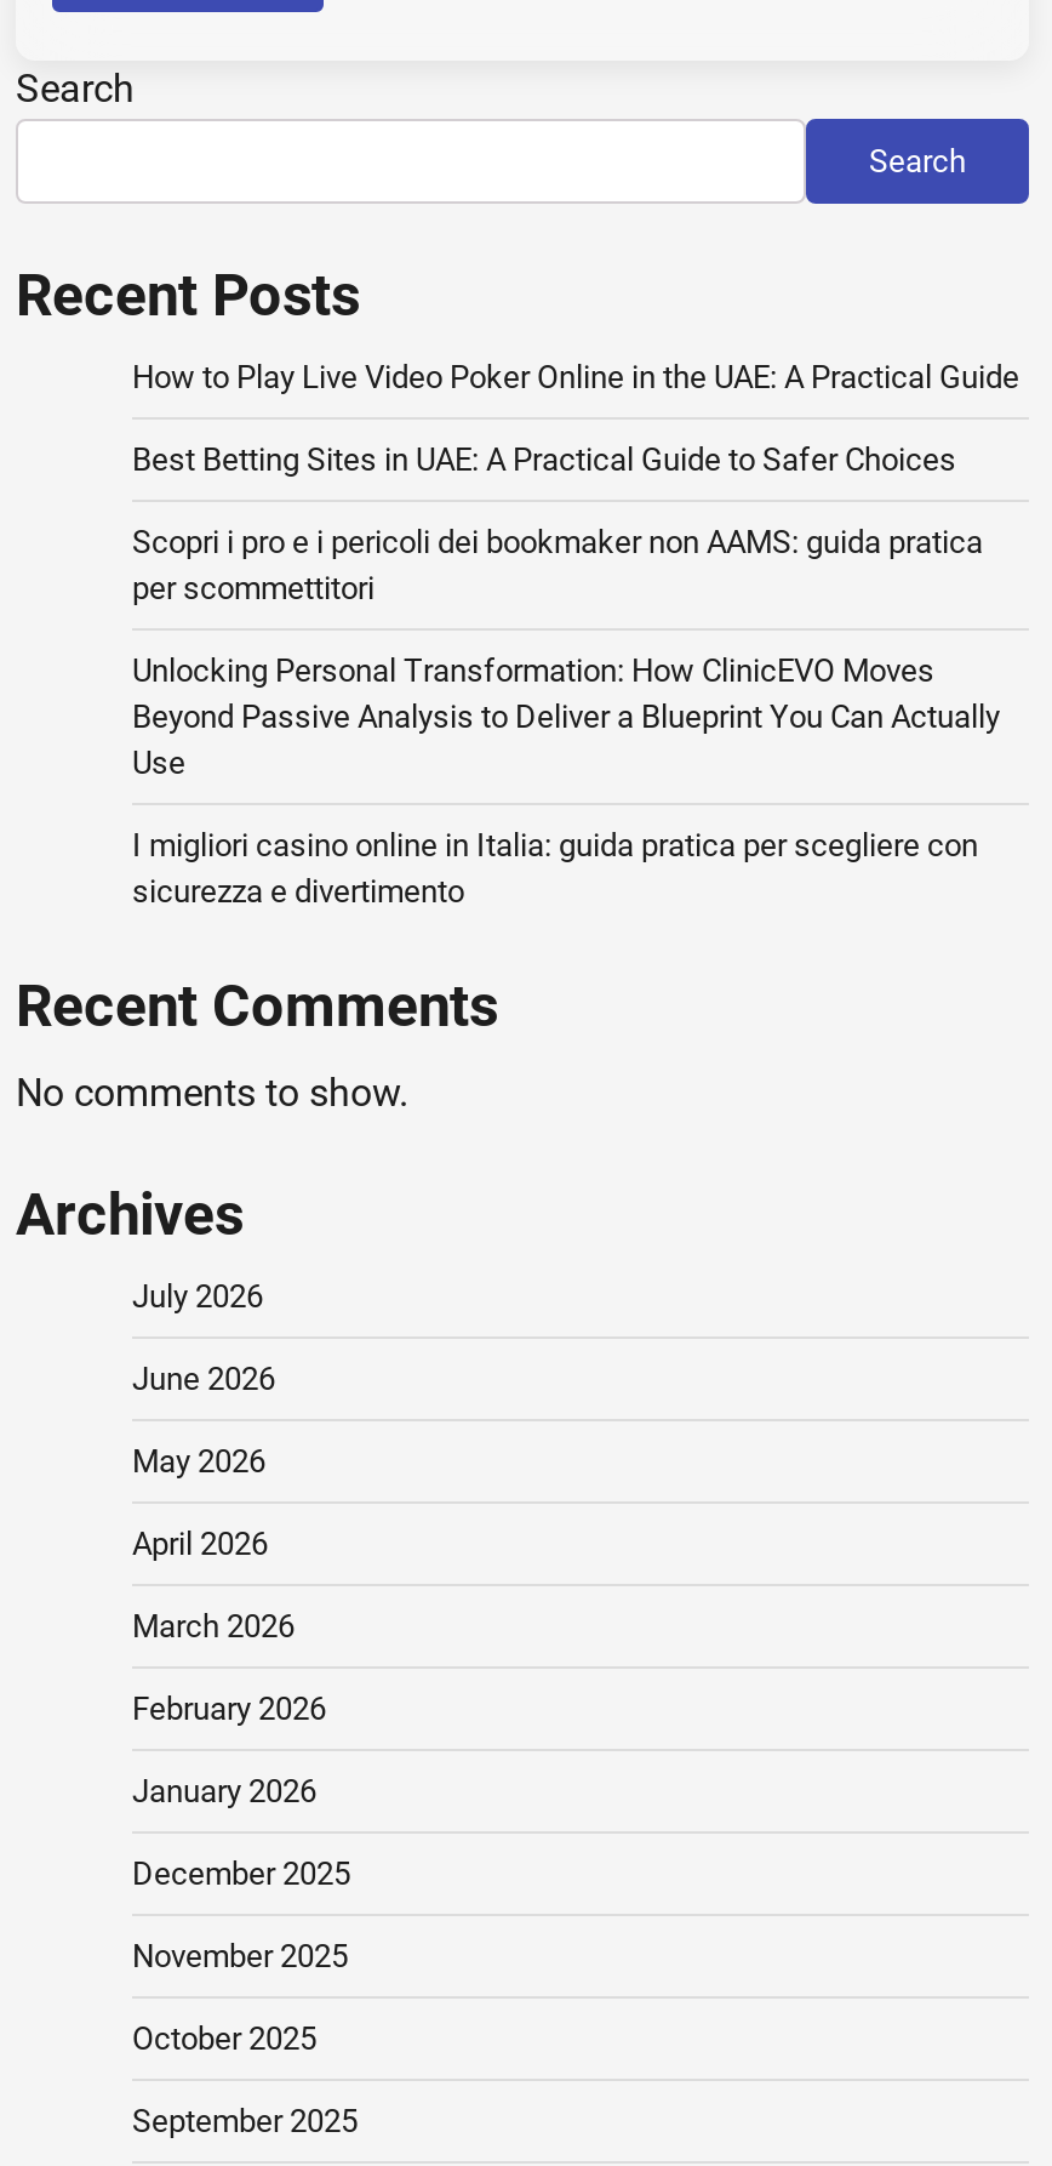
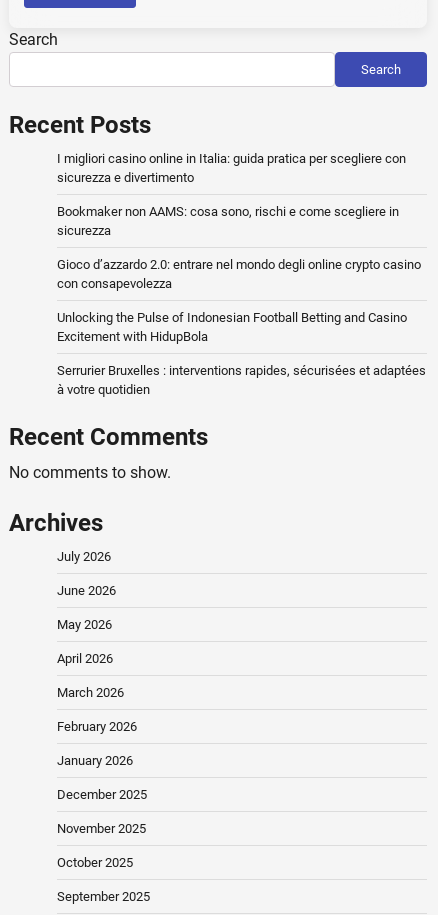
[132,360,1019,782] How to Play Live Video Poker Online in the UAE: A Practical Guide | Best Betting Sites in UAE: A Practical Guide to Safer Choices | Scopri i pro e i pericoli dei bookmaker non AAMS: guida pratica | per scommettitori | Unlocking Personal Transformation: How ClinicEVO Moves | Beyond Passive Analysis to Deliver a Blueprint You Can Actually | Use -> none
moved [132,828,978,910] -> [57,151,406,185]: I migliori casino online in Italia: guida pratica per scegliere con | sicurezza e divertimento
none -> [57,204,426,397] Bookmaker non AAMS: cosa sono, rischi e come scegliere in | sicurezza | Gioco d’azzardo 2.0: entrare nel mondo degli online crypto casino | con consapevolezza | Unlocking the Pulse of Indonesian Football Betting and Casino | Excitement with HidupBola | Serrurier Bruxelles : interventions rapides, sécurisées et adaptées | à votre quotidien

